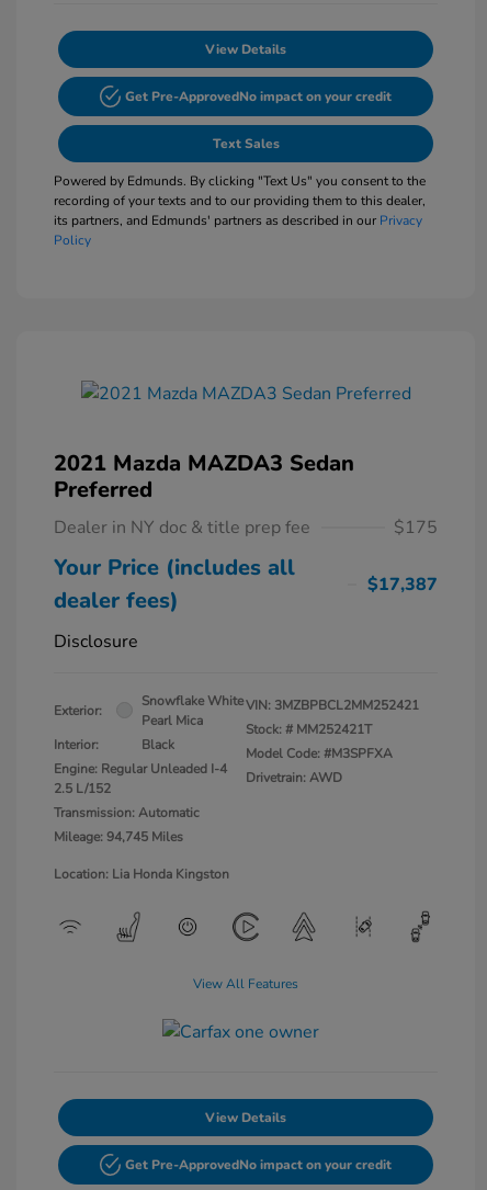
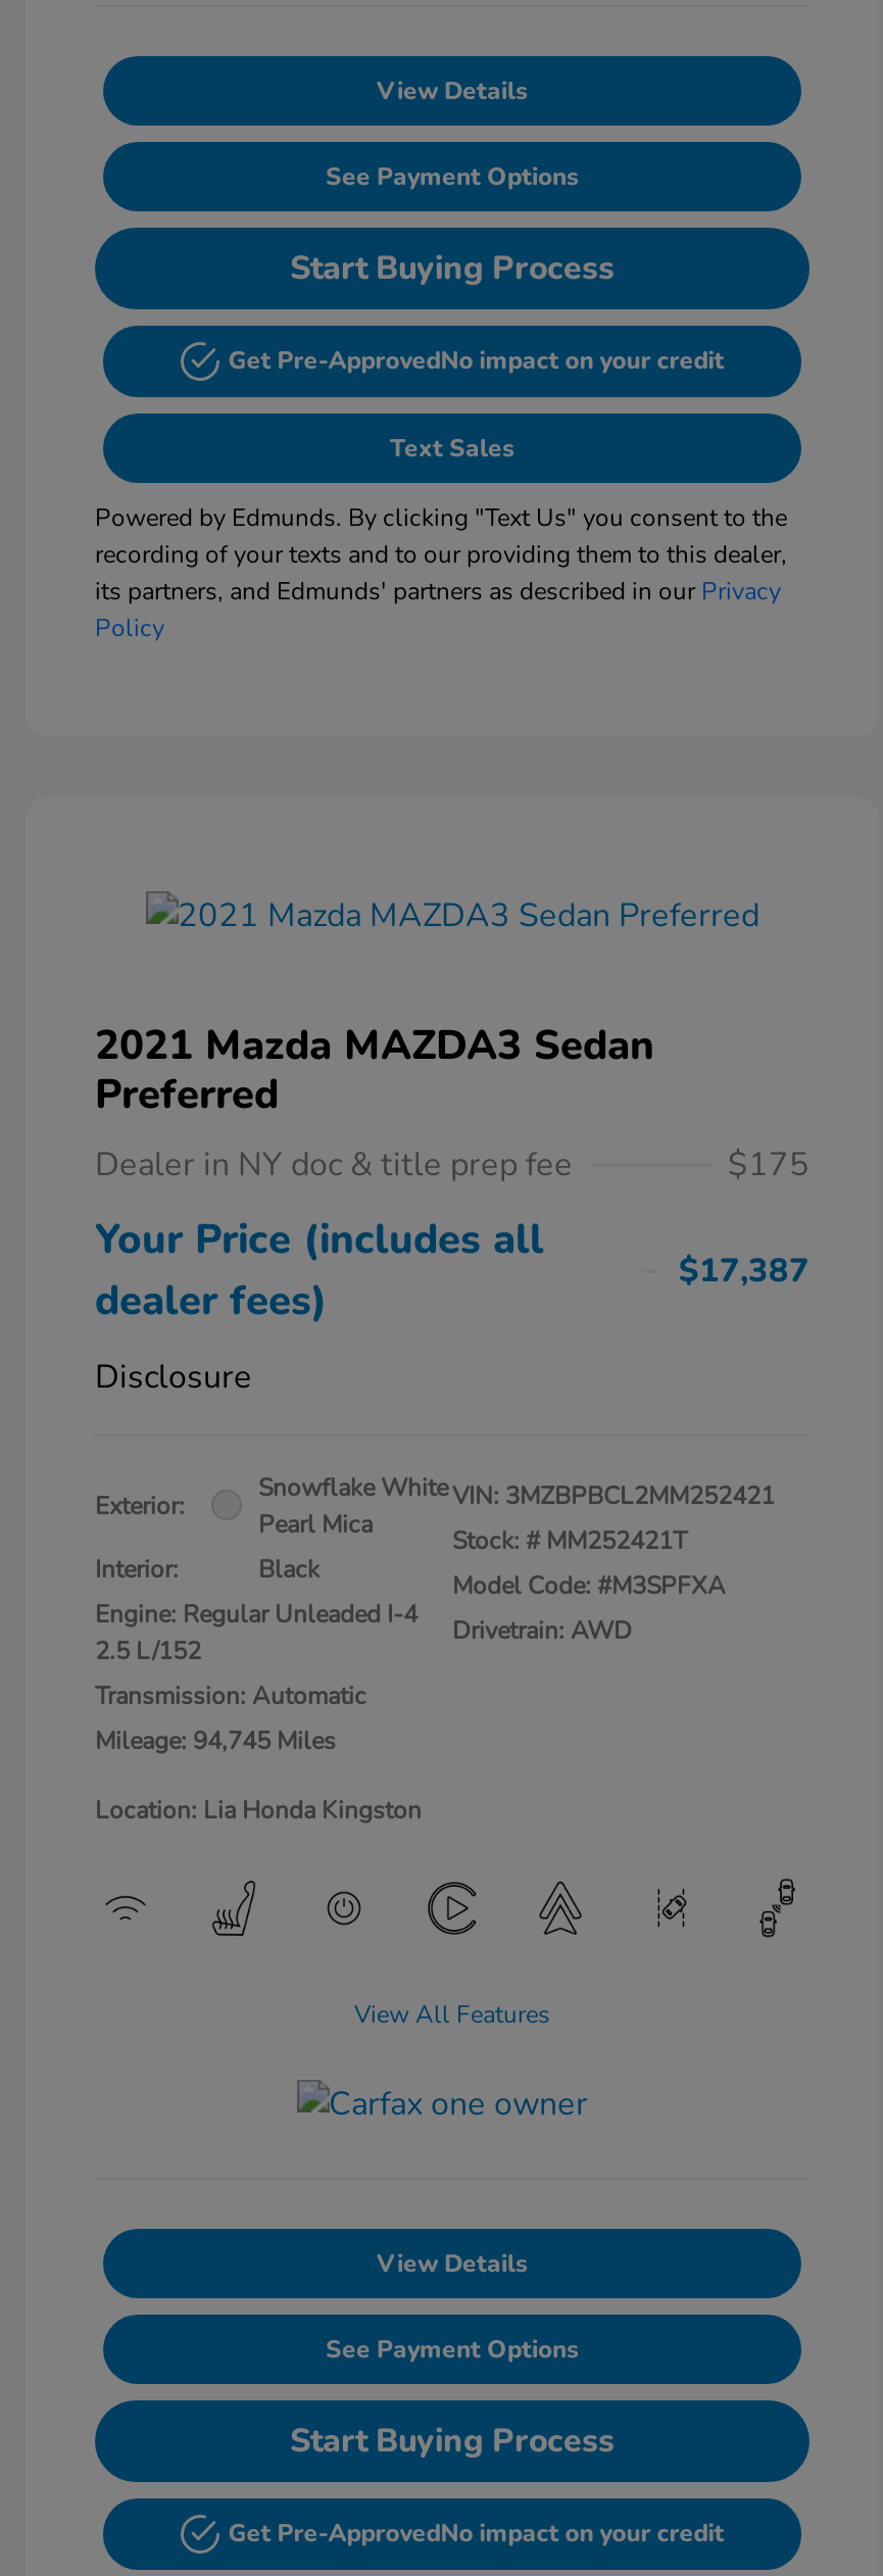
none -> [290,159,615,290] See Payment Options | Start Buying Process
none -> [290,2332,615,2462] See Payment Options | Start Buying Process

